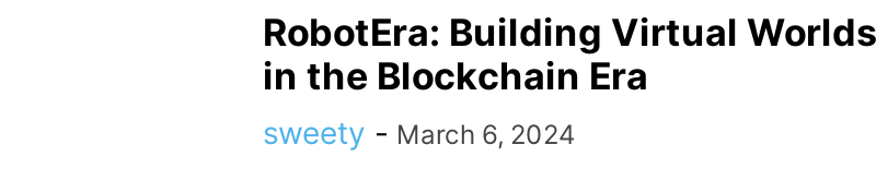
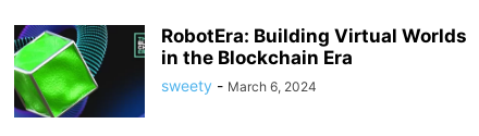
none -> [13,24,146,119] [image]

